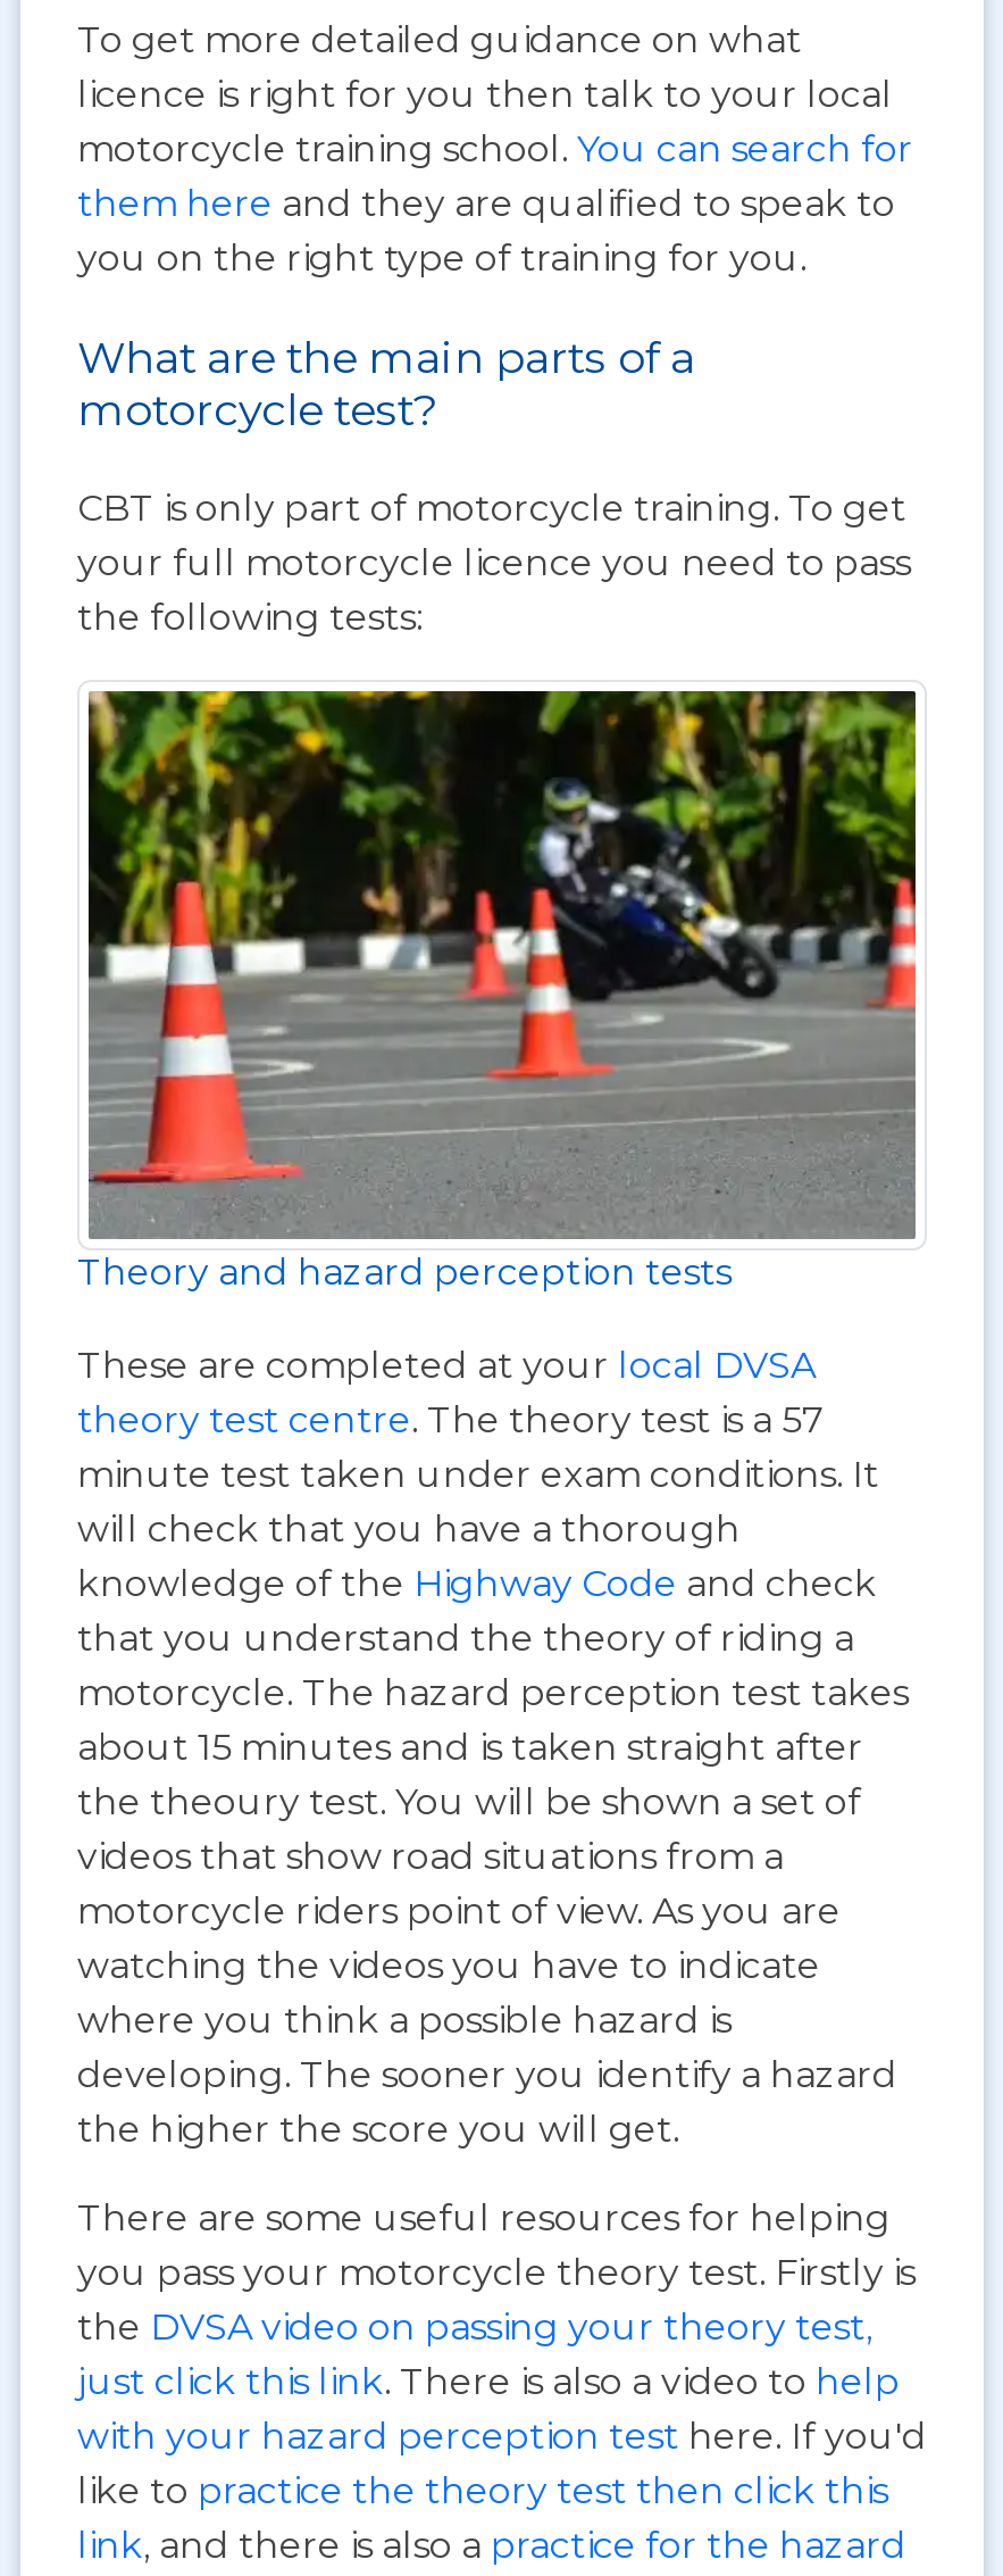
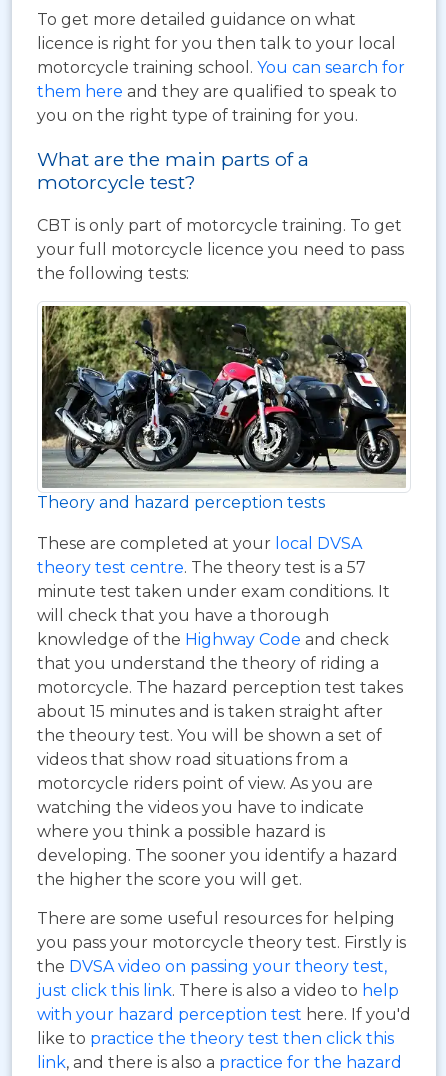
[89,689,918,1239] [image] -> [42,305,407,487] [image]

